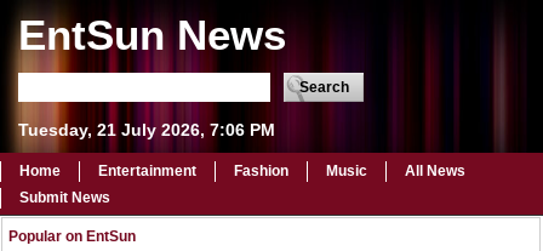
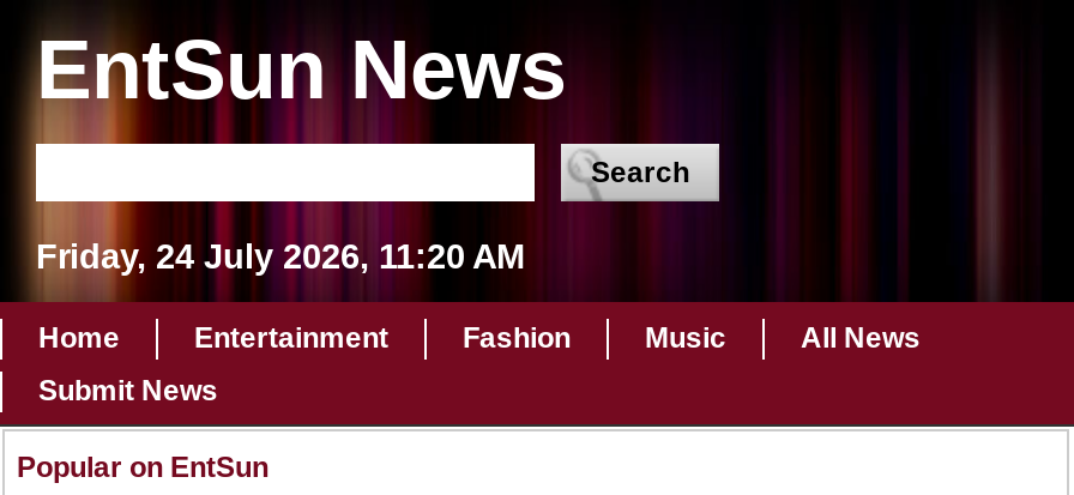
[18,120,275,139] Tuesday, 21 July 2026, 7:06 PM -> [36,237,525,276] Friday, 24 July 2026, 11:20 AM

